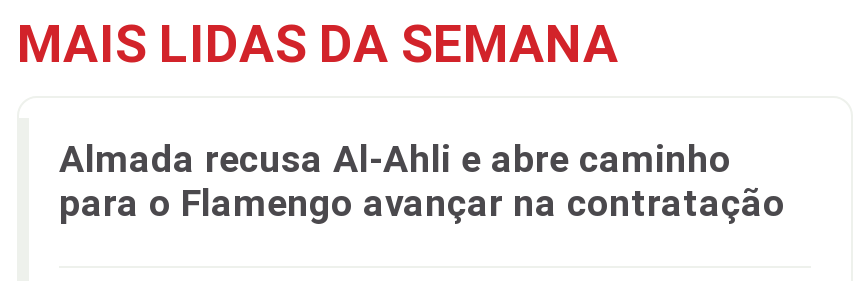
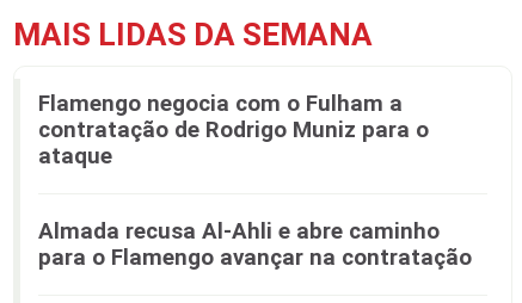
none -> [38,91,429,170] Flamengo negocia com o Fulham a | contratação de Rodrigo Muniz para o | ataque

